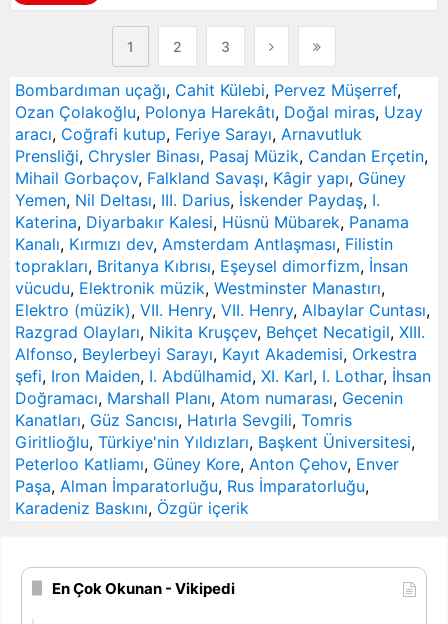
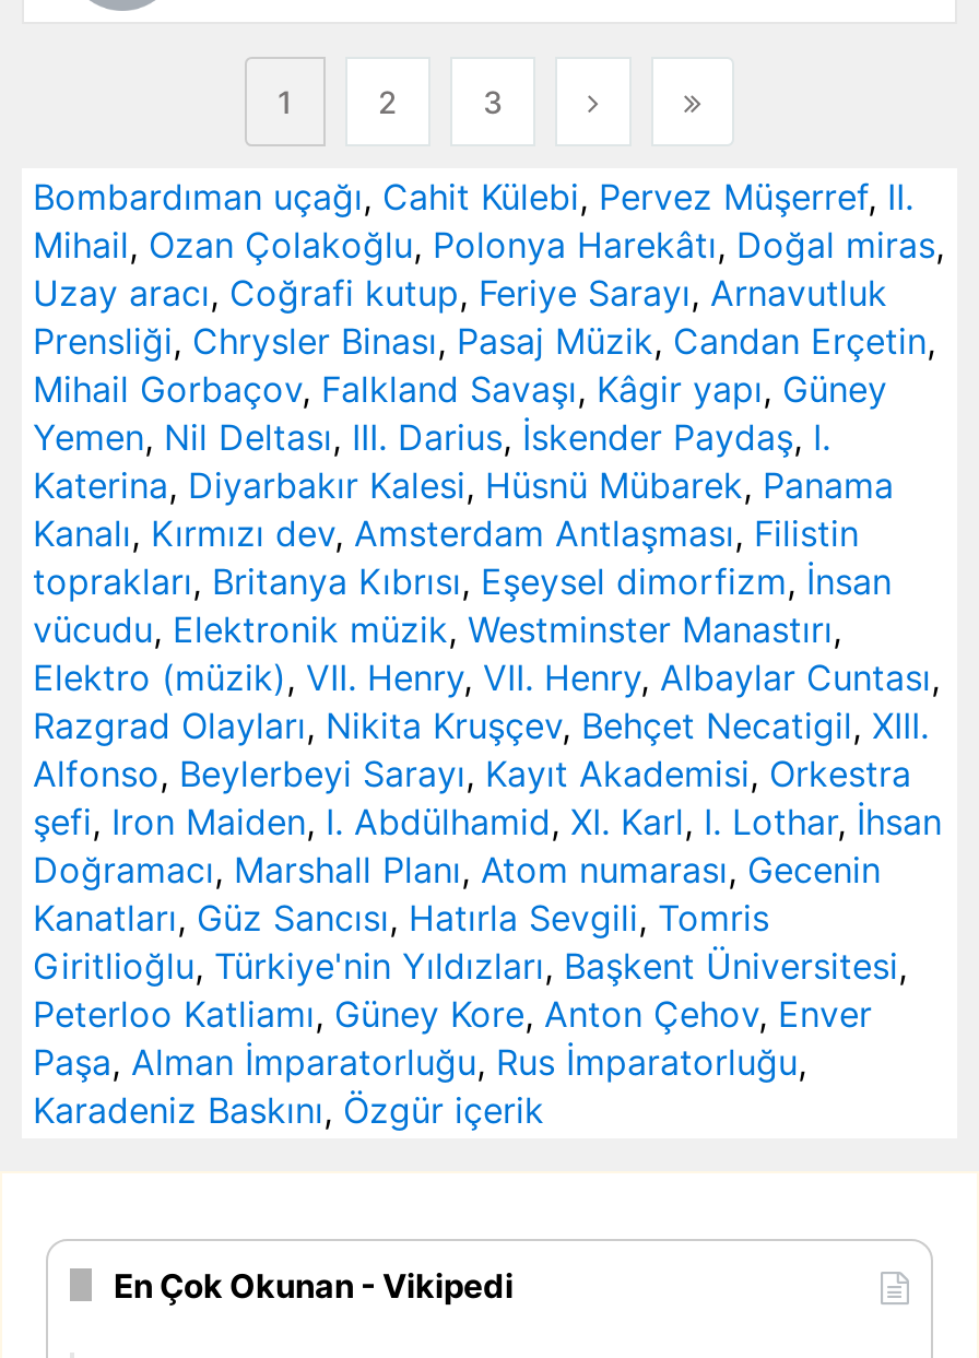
[15,80,423,144] Bombardıman uçağı, Cahit Külebi, Pervez Müşerref, | Ozan Çolakoğlu, Polonya Harekâtı, Doğal miras, Uzay | aracı, Coğrafi kutup, Feriye Sarayı, Arnavutluk -> [33,175,944,314] Bombardıman uçağı, Cahit Külebi, Pervez Müşerref, II. | Mihail, Ozan Çolakoğlu, Polonya Harekâtı, Doğal miras, | Uzay aracı, Coğrafi kutup, Feriye Sarayı, Arnavutluk

